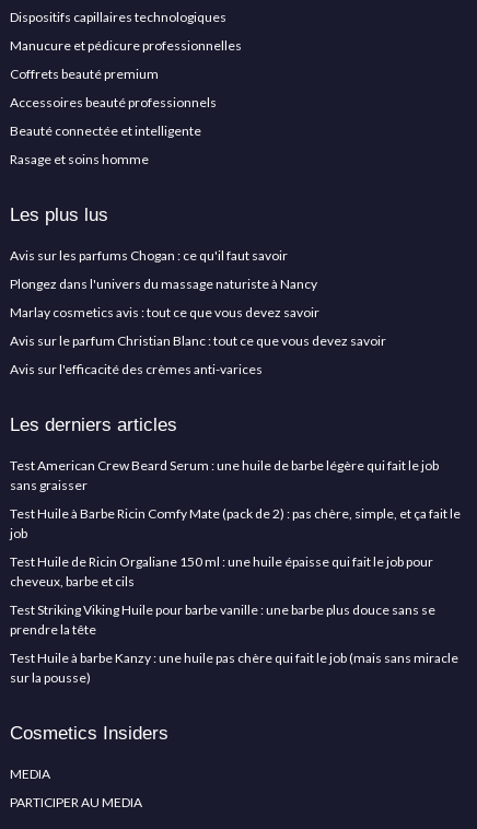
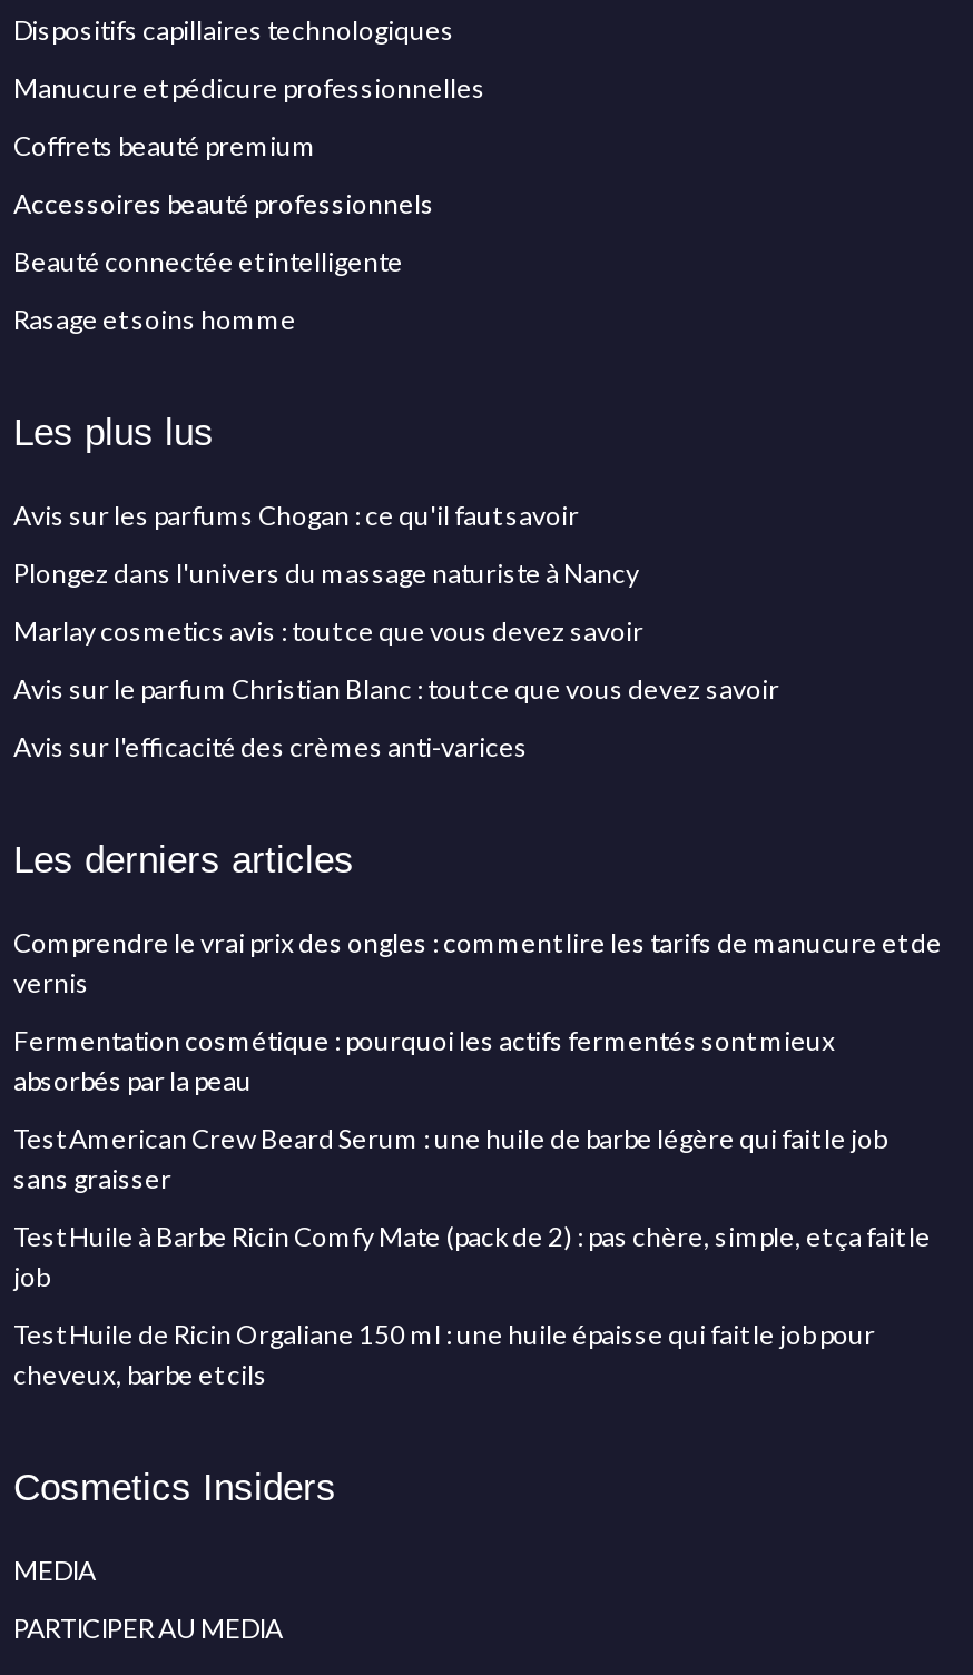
none -> [13,926,942,1097] Comprendre le vrai prix des ongles : comment lire les tarifs de manucure et de | vernis | Fermentation cosmétique : pourquoi les actifs fermentés sont mieux | absorbés par la peau
moved [10,457,461,589] -> [13,1122,931,1391]: Test American Crew Beard Serum : une huile de barbe légère qui fait le job | sans graisser | Test Huile à Barbe Ricin Comfy Mate (pack de 2) : pas chère, simple, et ça fait le | job | Test Huile de Ricin Orgaliane 150 ml : une huile épaisse qui fait le job pour | cheveux, barbe et cils
[10,601,458,686] Test Striking Viking Huile pour barbe vanille : une barbe plus douce sans se | prendre la tête | Test Huile à barbe Kanzy : une huile pas chère qui fait le job (mais sans miracle | sur la pousse) -> none

